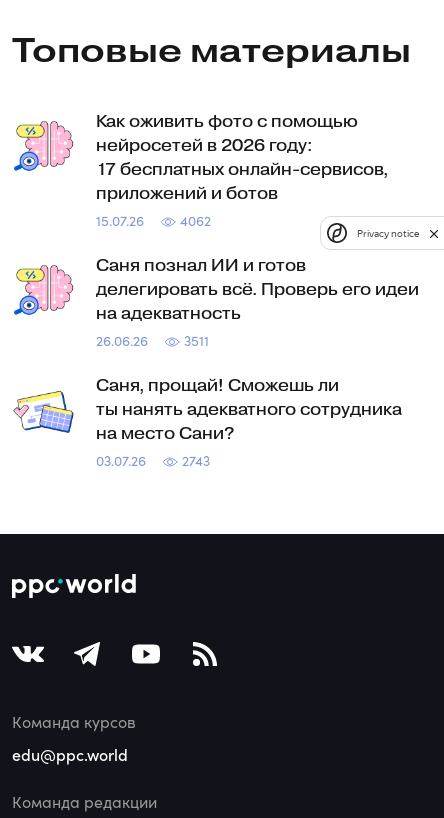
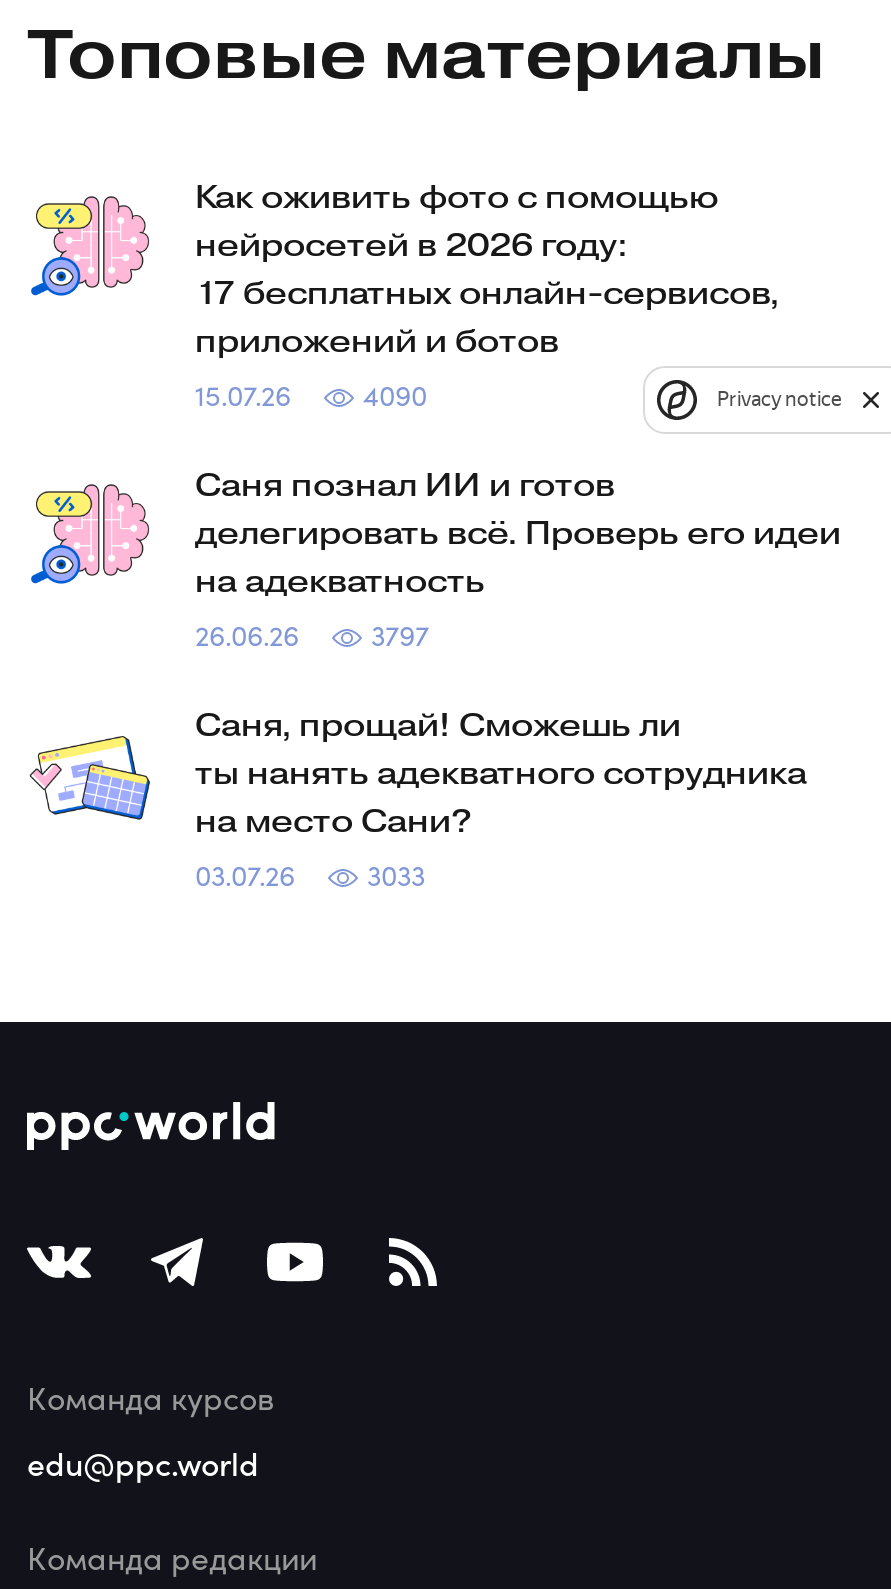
[96,211,211,230] 15.07.26 4062 -> [195,376,427,414] 15.07.26 4090
[96,331,209,350] 26.06.26 3511 -> [195,616,429,654] 26.06.26 3797
[96,451,210,470] 03.07.26 2743 -> [195,856,425,894] 03.07.26 3033

